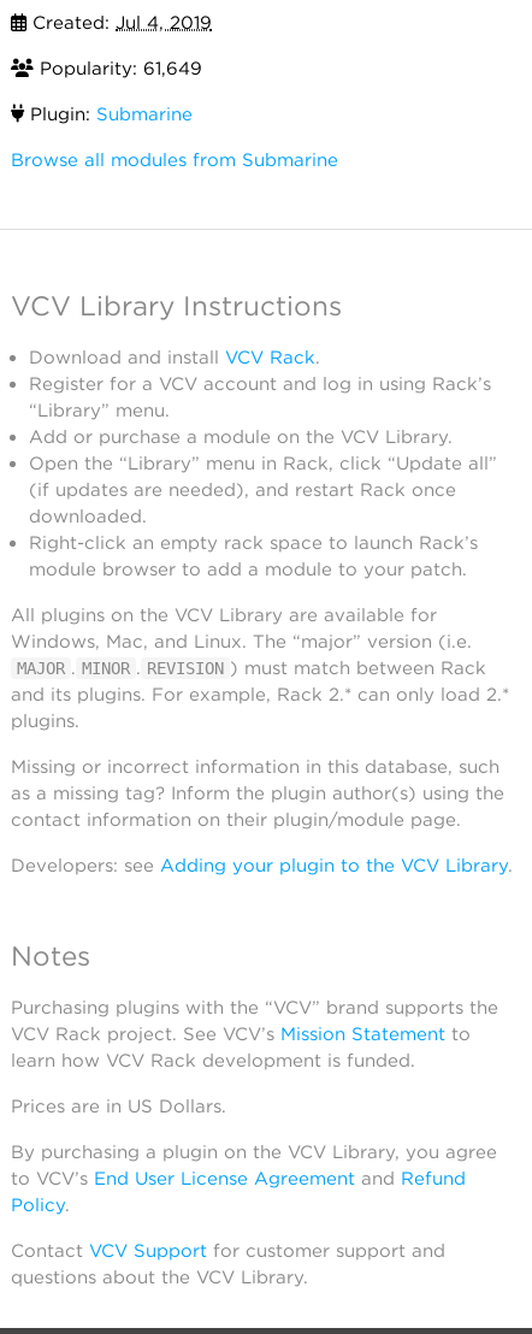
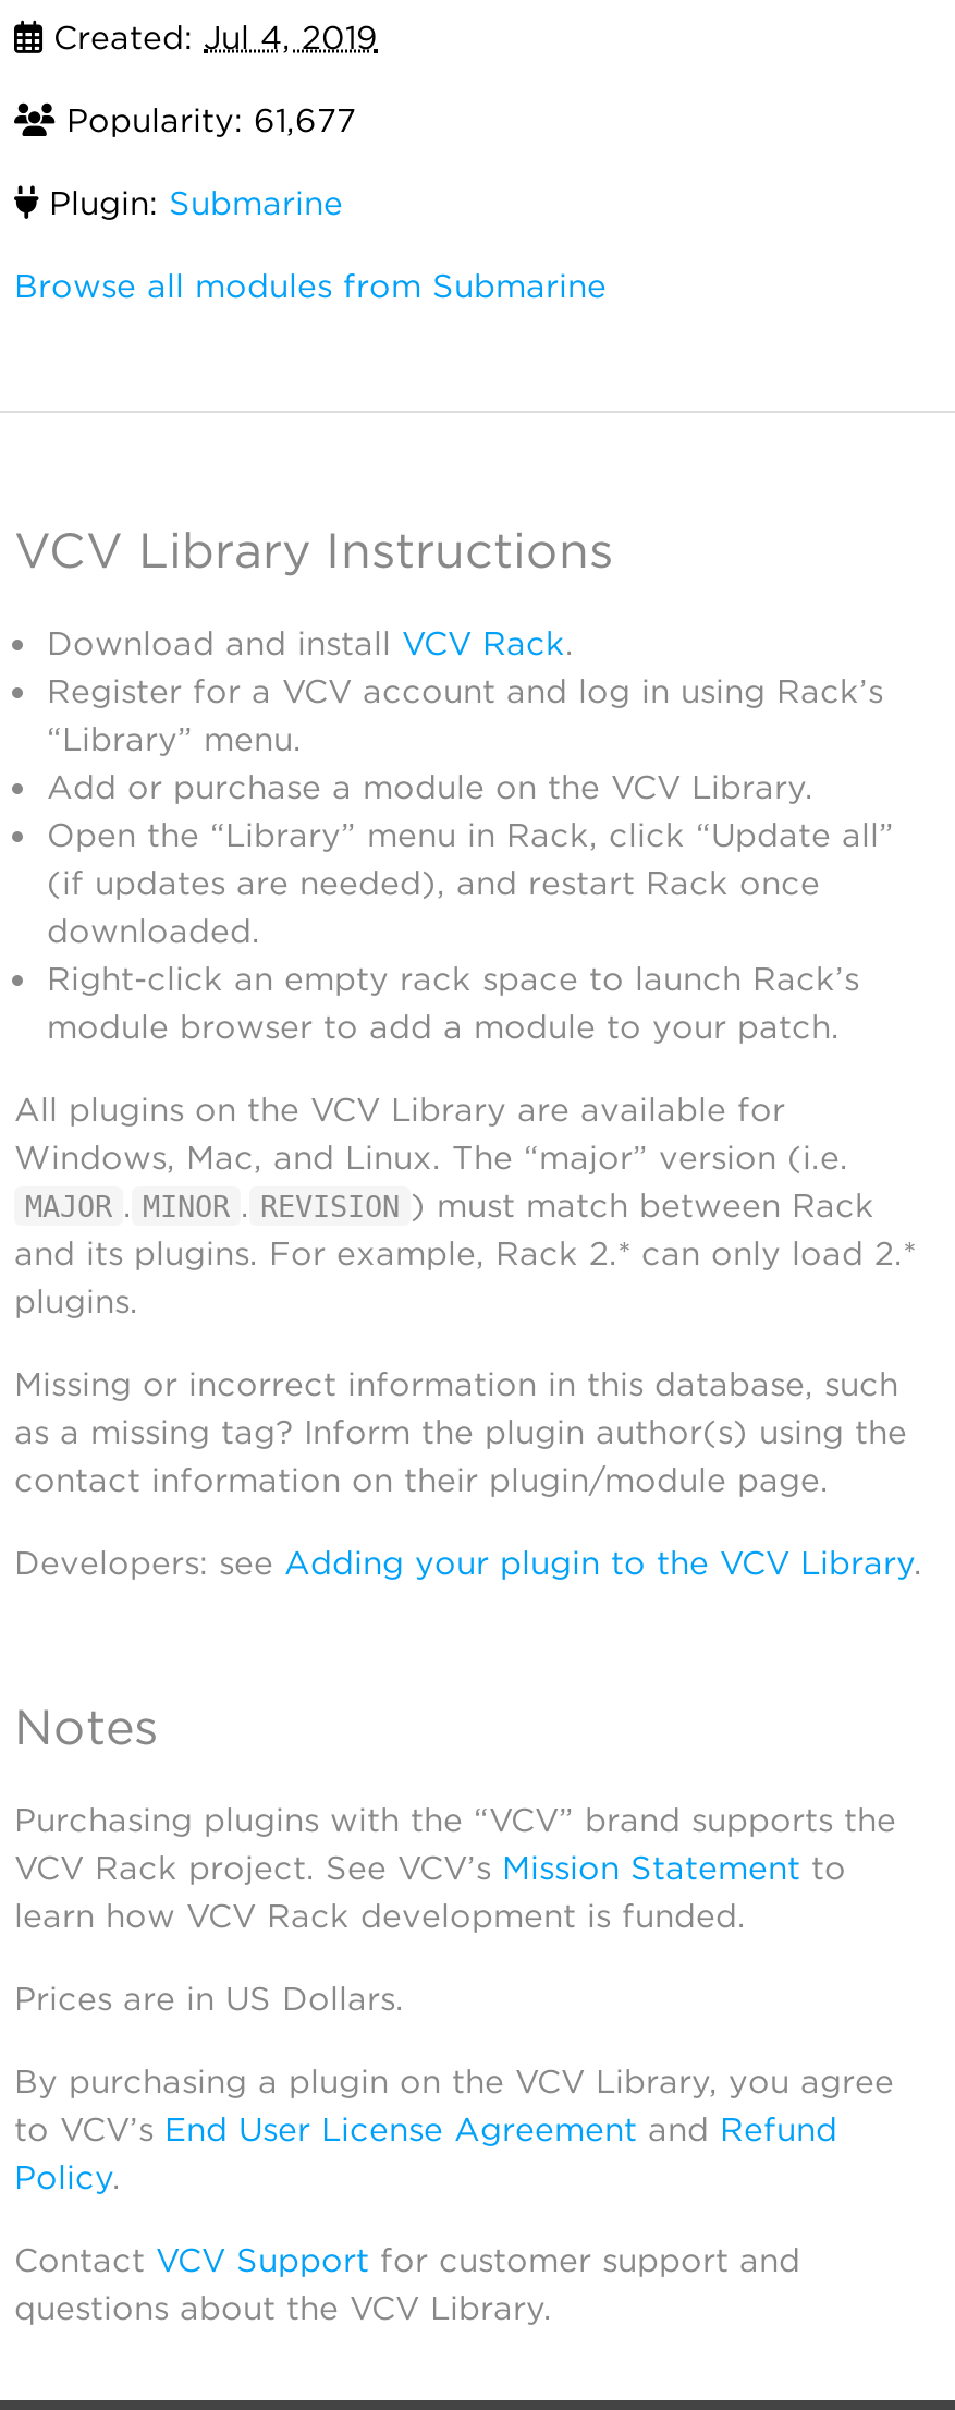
[34,58,202,79] Popularity: 61,649 -> [56,101,356,141] Popularity: 61,677

